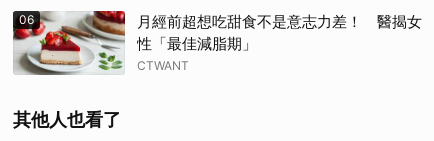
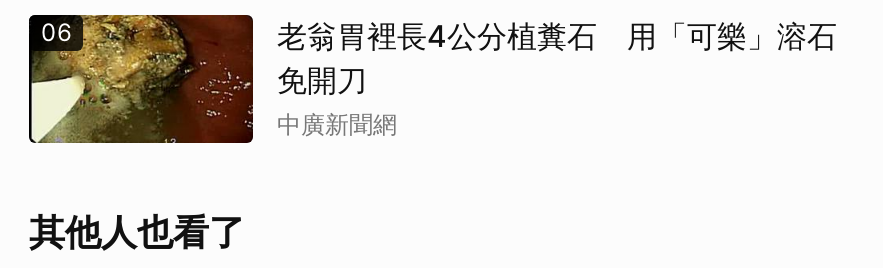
[12,10,422,76] [image] | 月經前超想吃甜食不是意志力差！ 醫揭女 | 性「最佳減脂期」 | CTWANT -> [27,13,837,145] [image] | 老翁胃裡長4公分植糞石 用「可樂」溶石 | 免開刀 | 中廣新聞網

